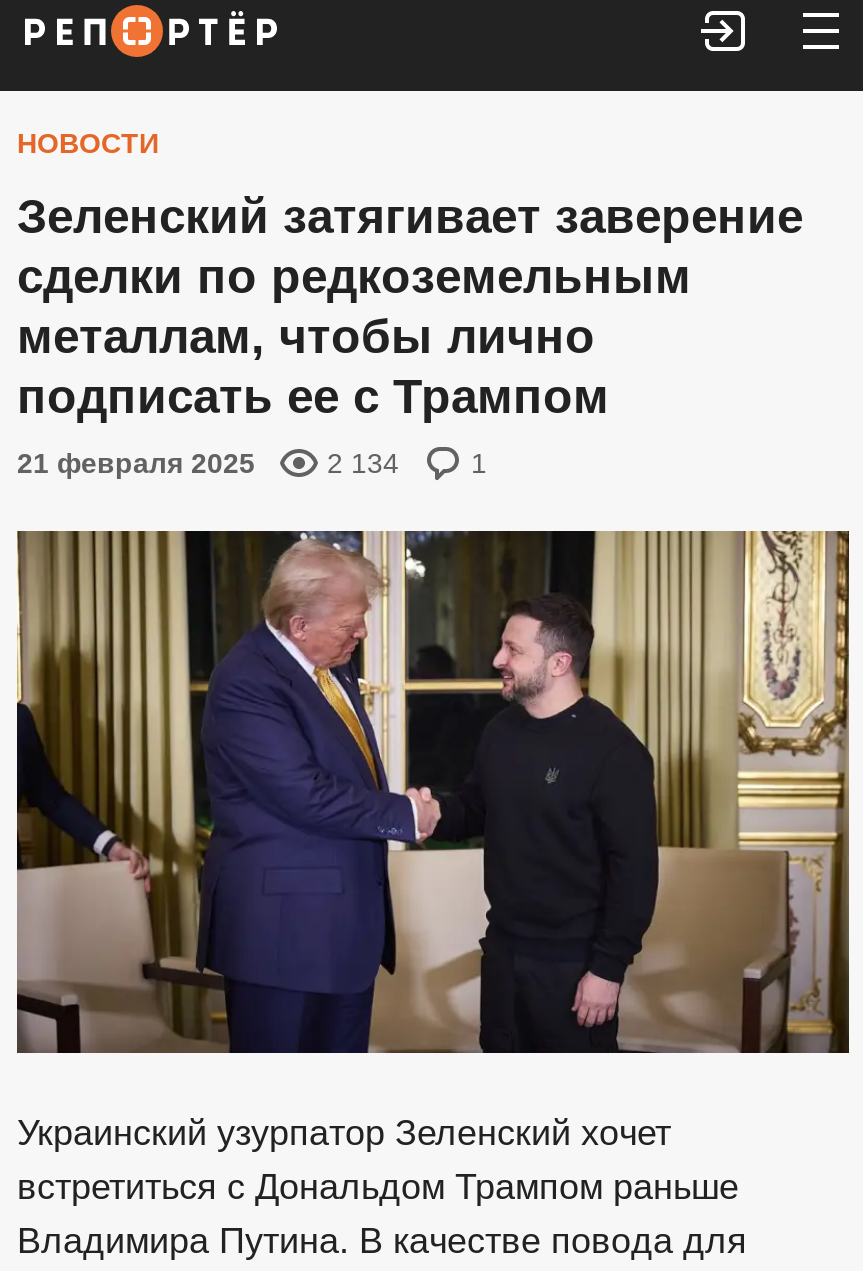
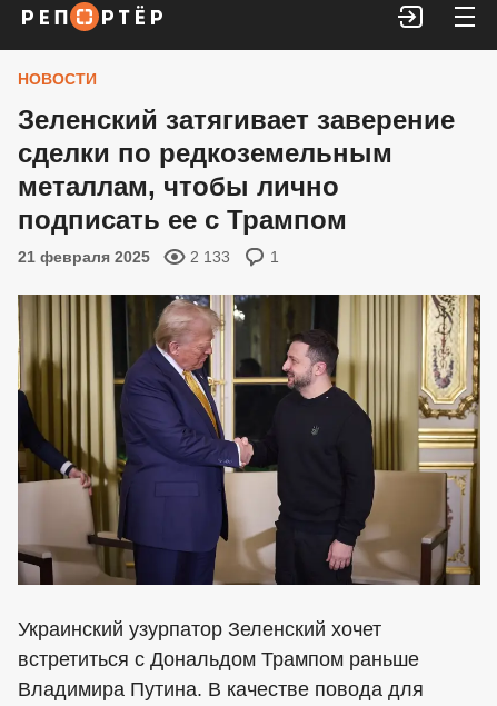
[327,447,399,479] 2 134 -> [190,248,230,266] 2 133

